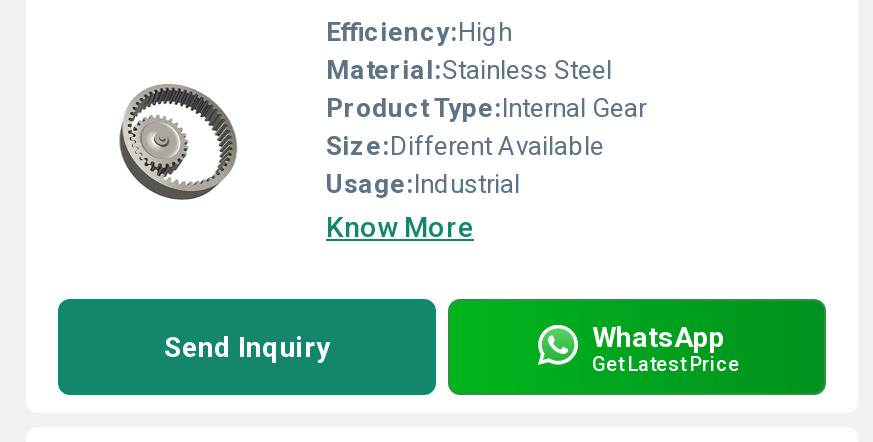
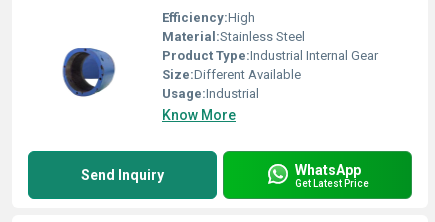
[118,83,238,201] [image] -> [59,44,117,101] [image]
[326,93,646,123] Product Type:Internal Gear -> [162,48,378,63] Product Type:Industrial Internal Gear

